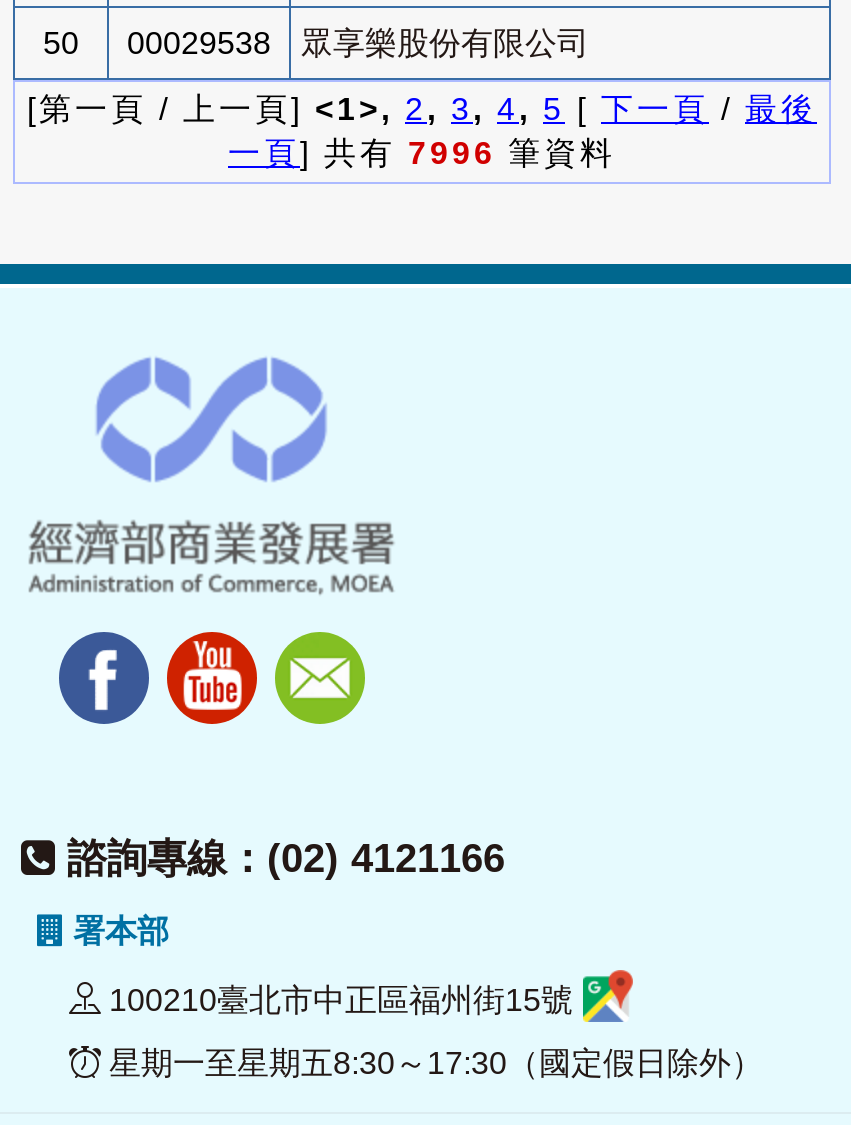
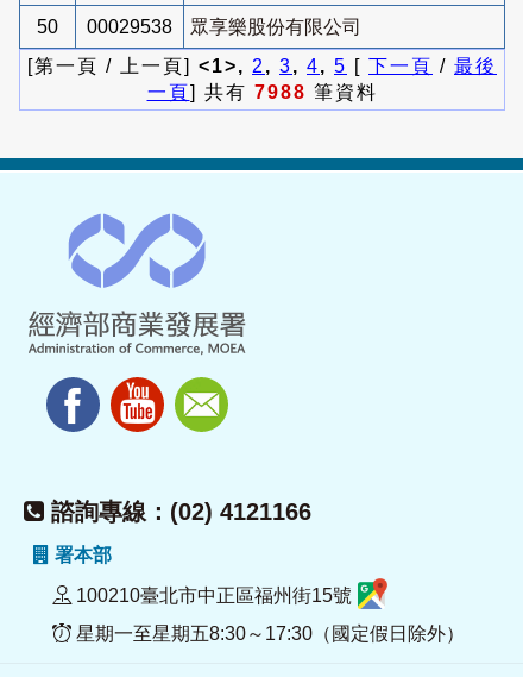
[228,136,616,170] 一頁] 共有7996筆資料 -> [147,82,377,102] 一頁] 共有7988筆資料

